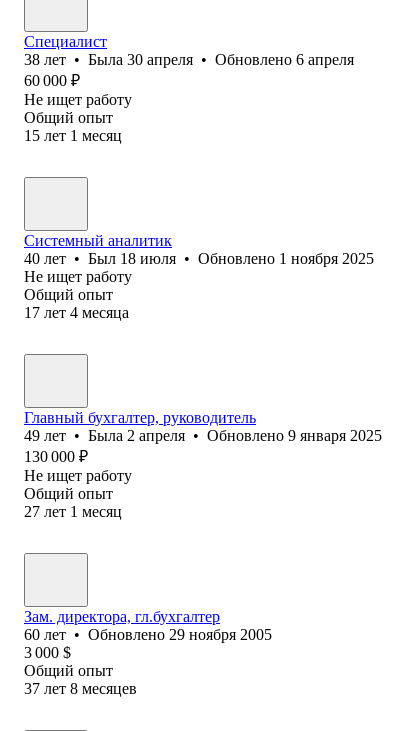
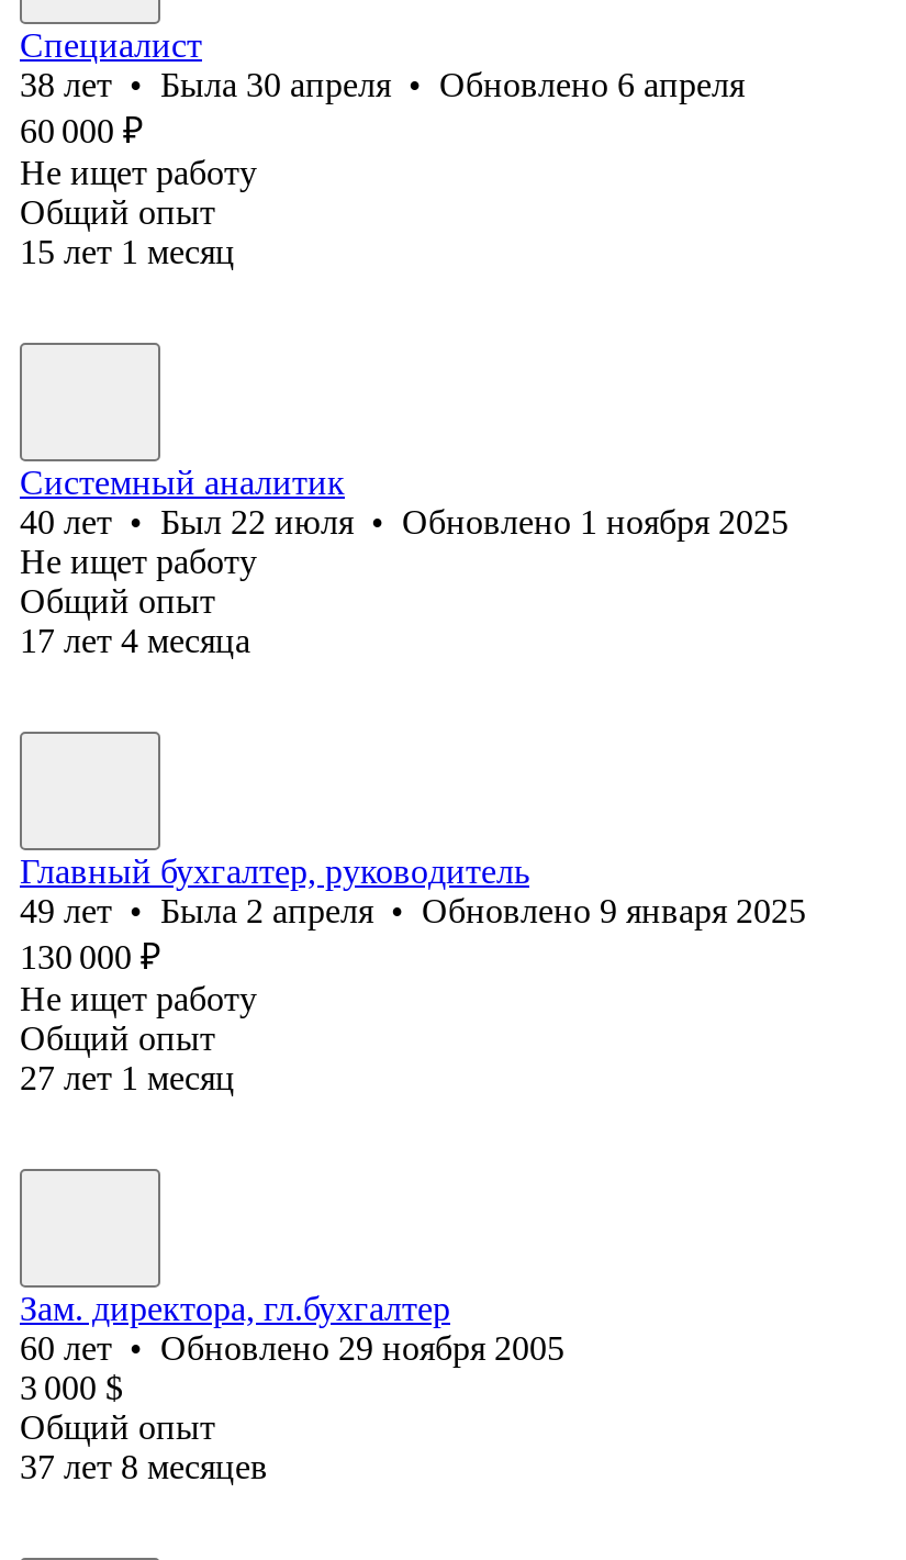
[24,250,374,267] 40 лет • Был 18 июля • Обновлено 1 ноября 2025 -> [20,503,788,540] 40 лет • Был 22 июля • Обновлено 1 ноября 2025

